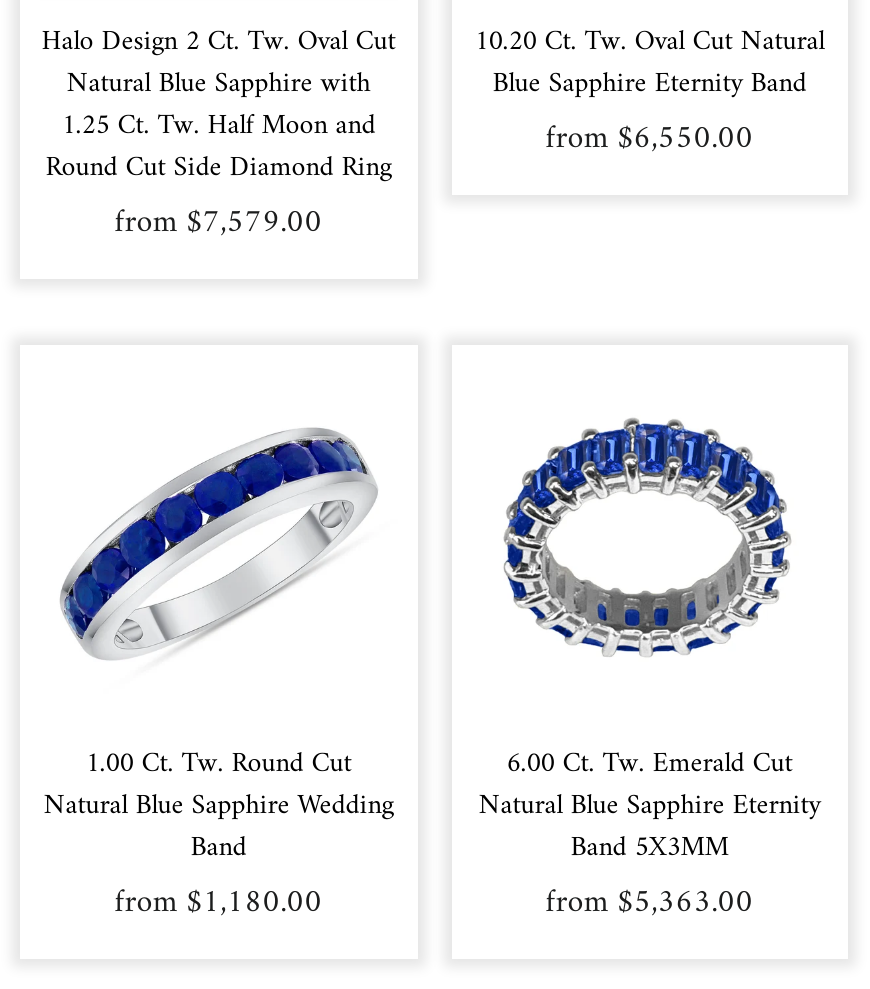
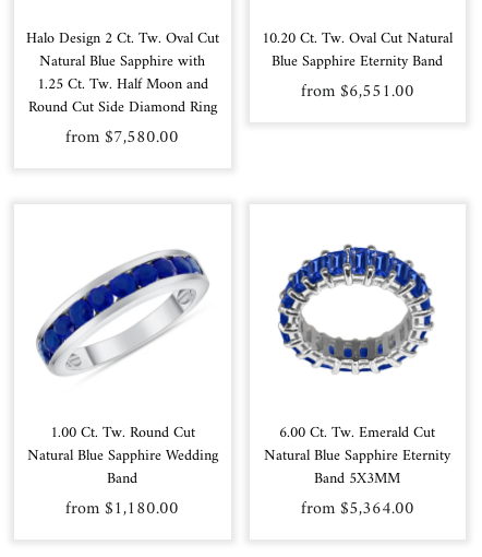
[546,111,754,167] from $6,550.00 -> [301,76,414,107] from $6,551.00
[114,195,322,251] from $7,579.00 -> [66,122,179,153] from $7,580.00
[546,874,754,930] from $5,363.00 -> [301,493,414,524] from $5,364.00

